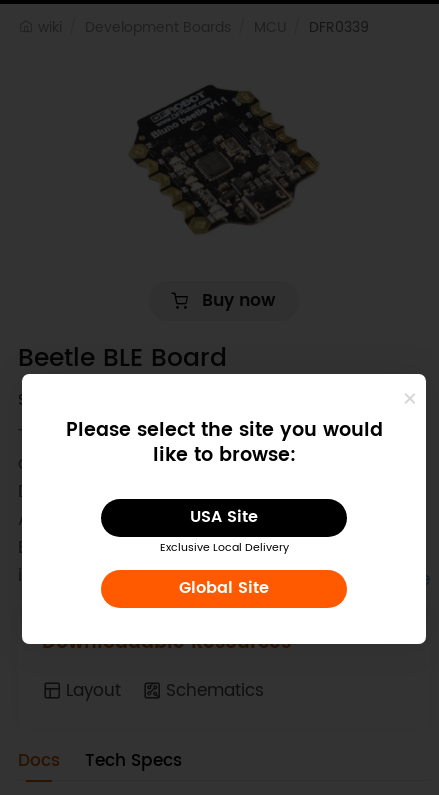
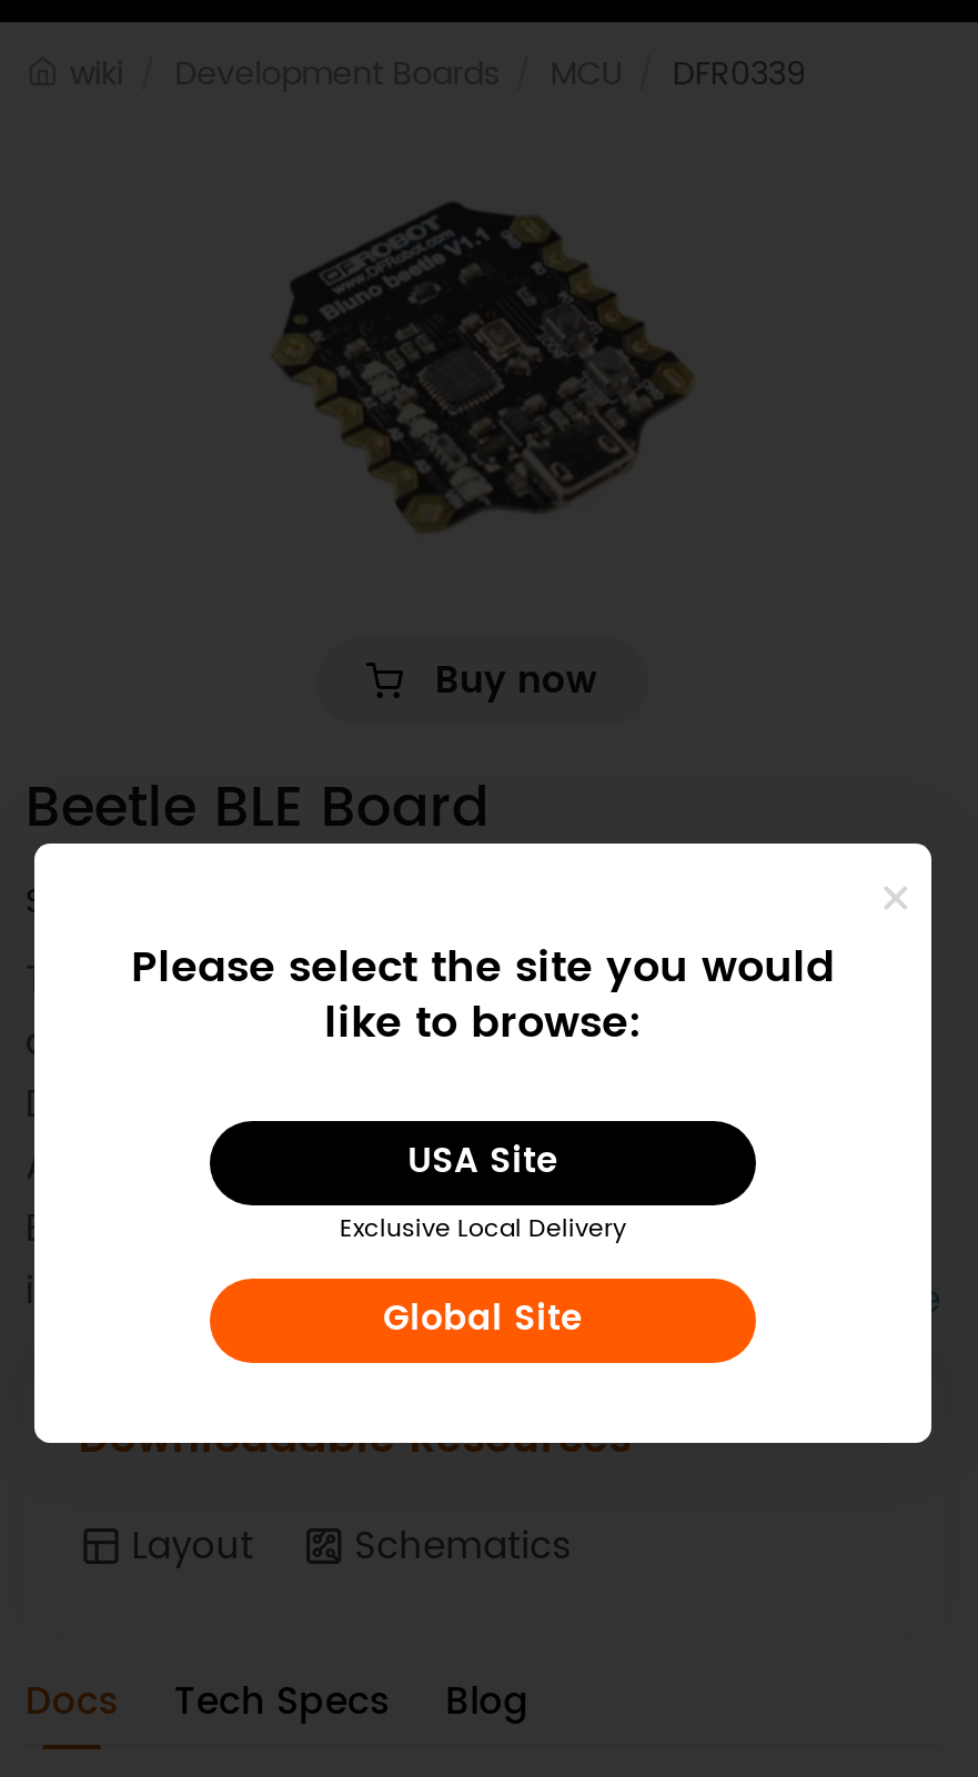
none -> [445,1672,530,1734] Blog

